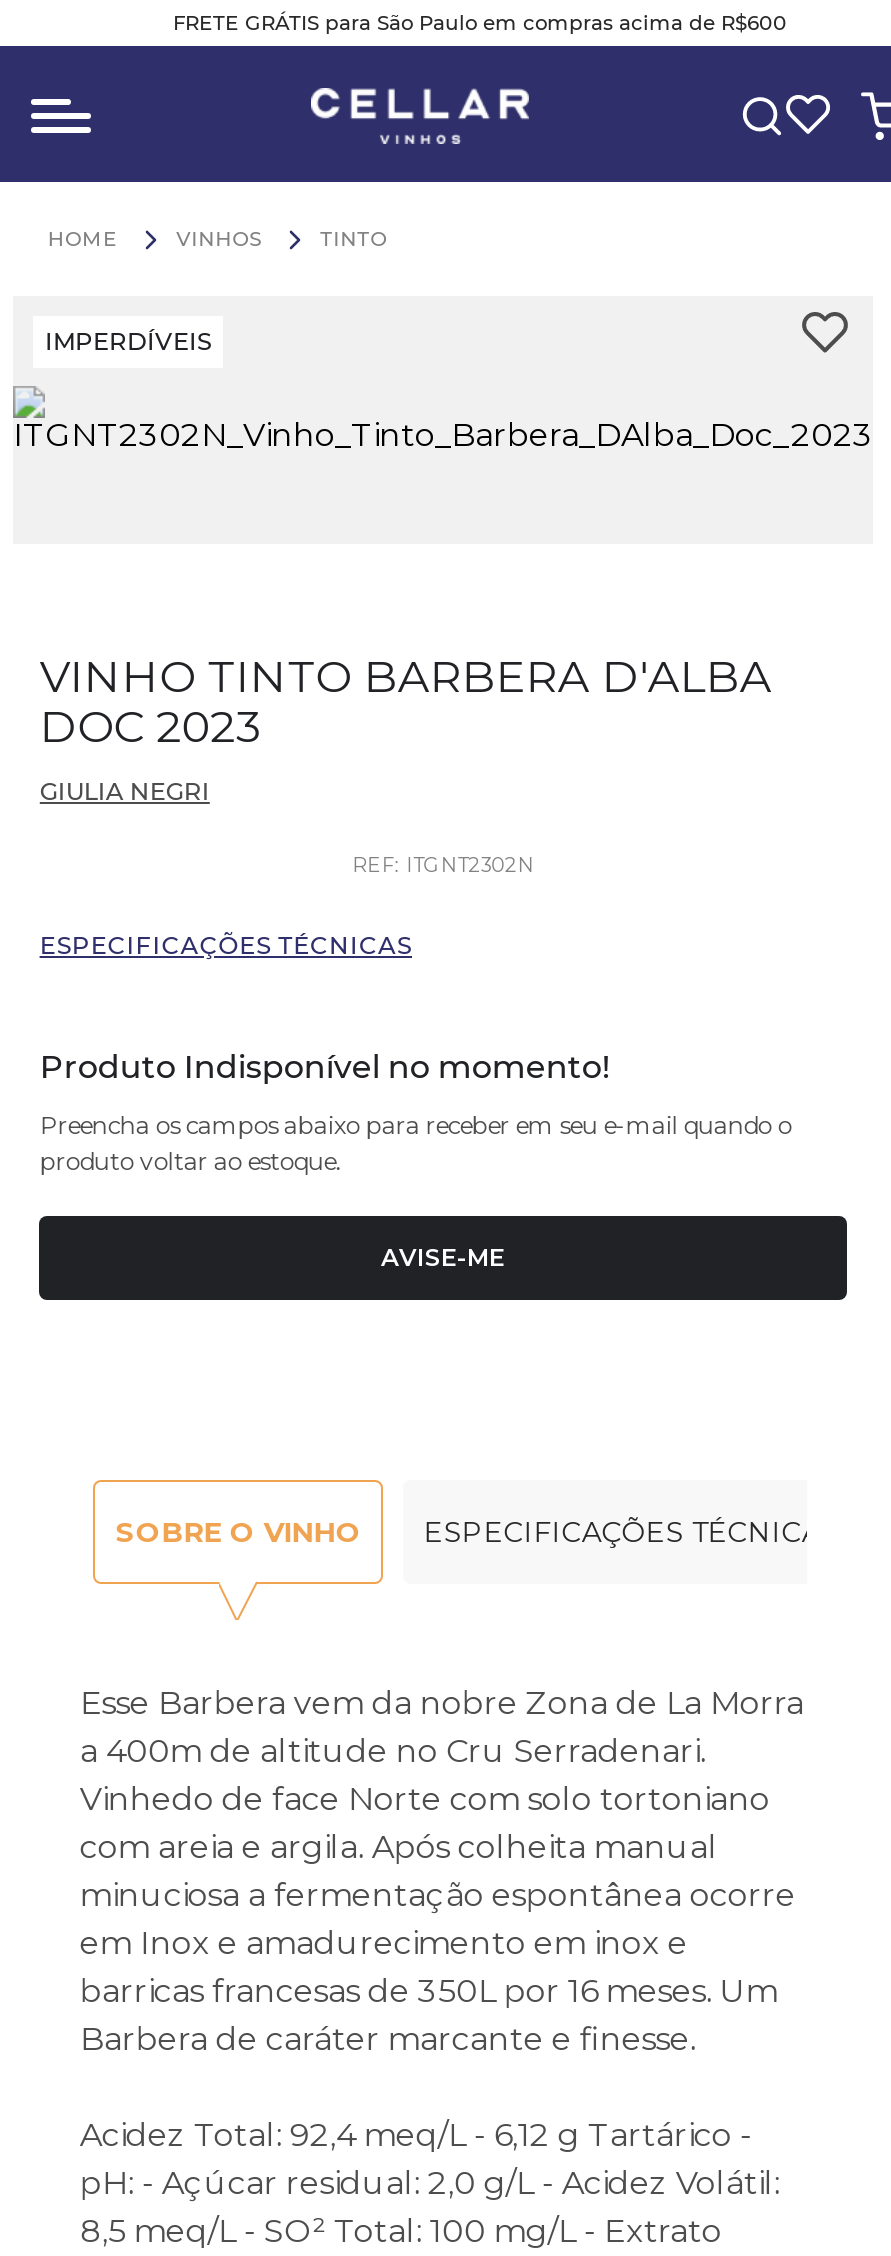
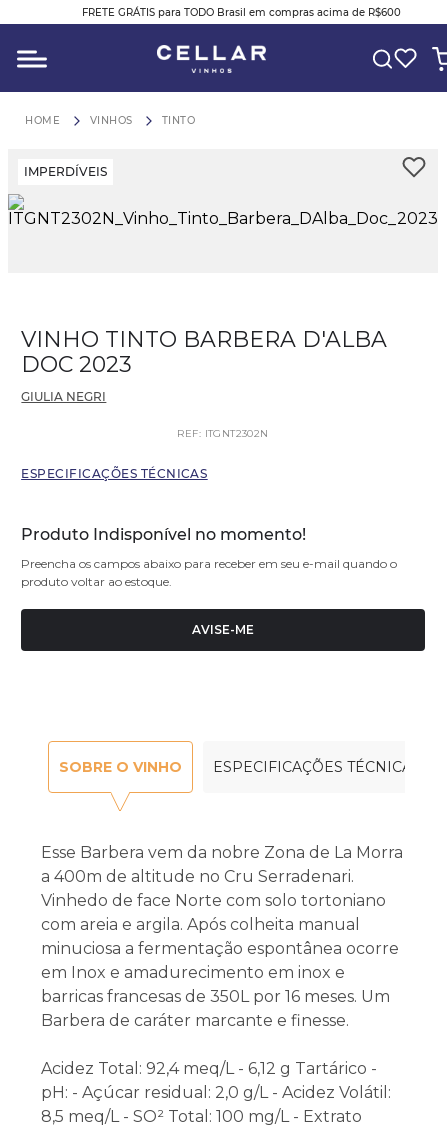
[173,9,787,35] FRETE GRÁTIS para São Paulo em compras acima de R$600 -> [82,5,401,18] FRETE GRÁTIS para TODO Brasil em compras acima de R$600

